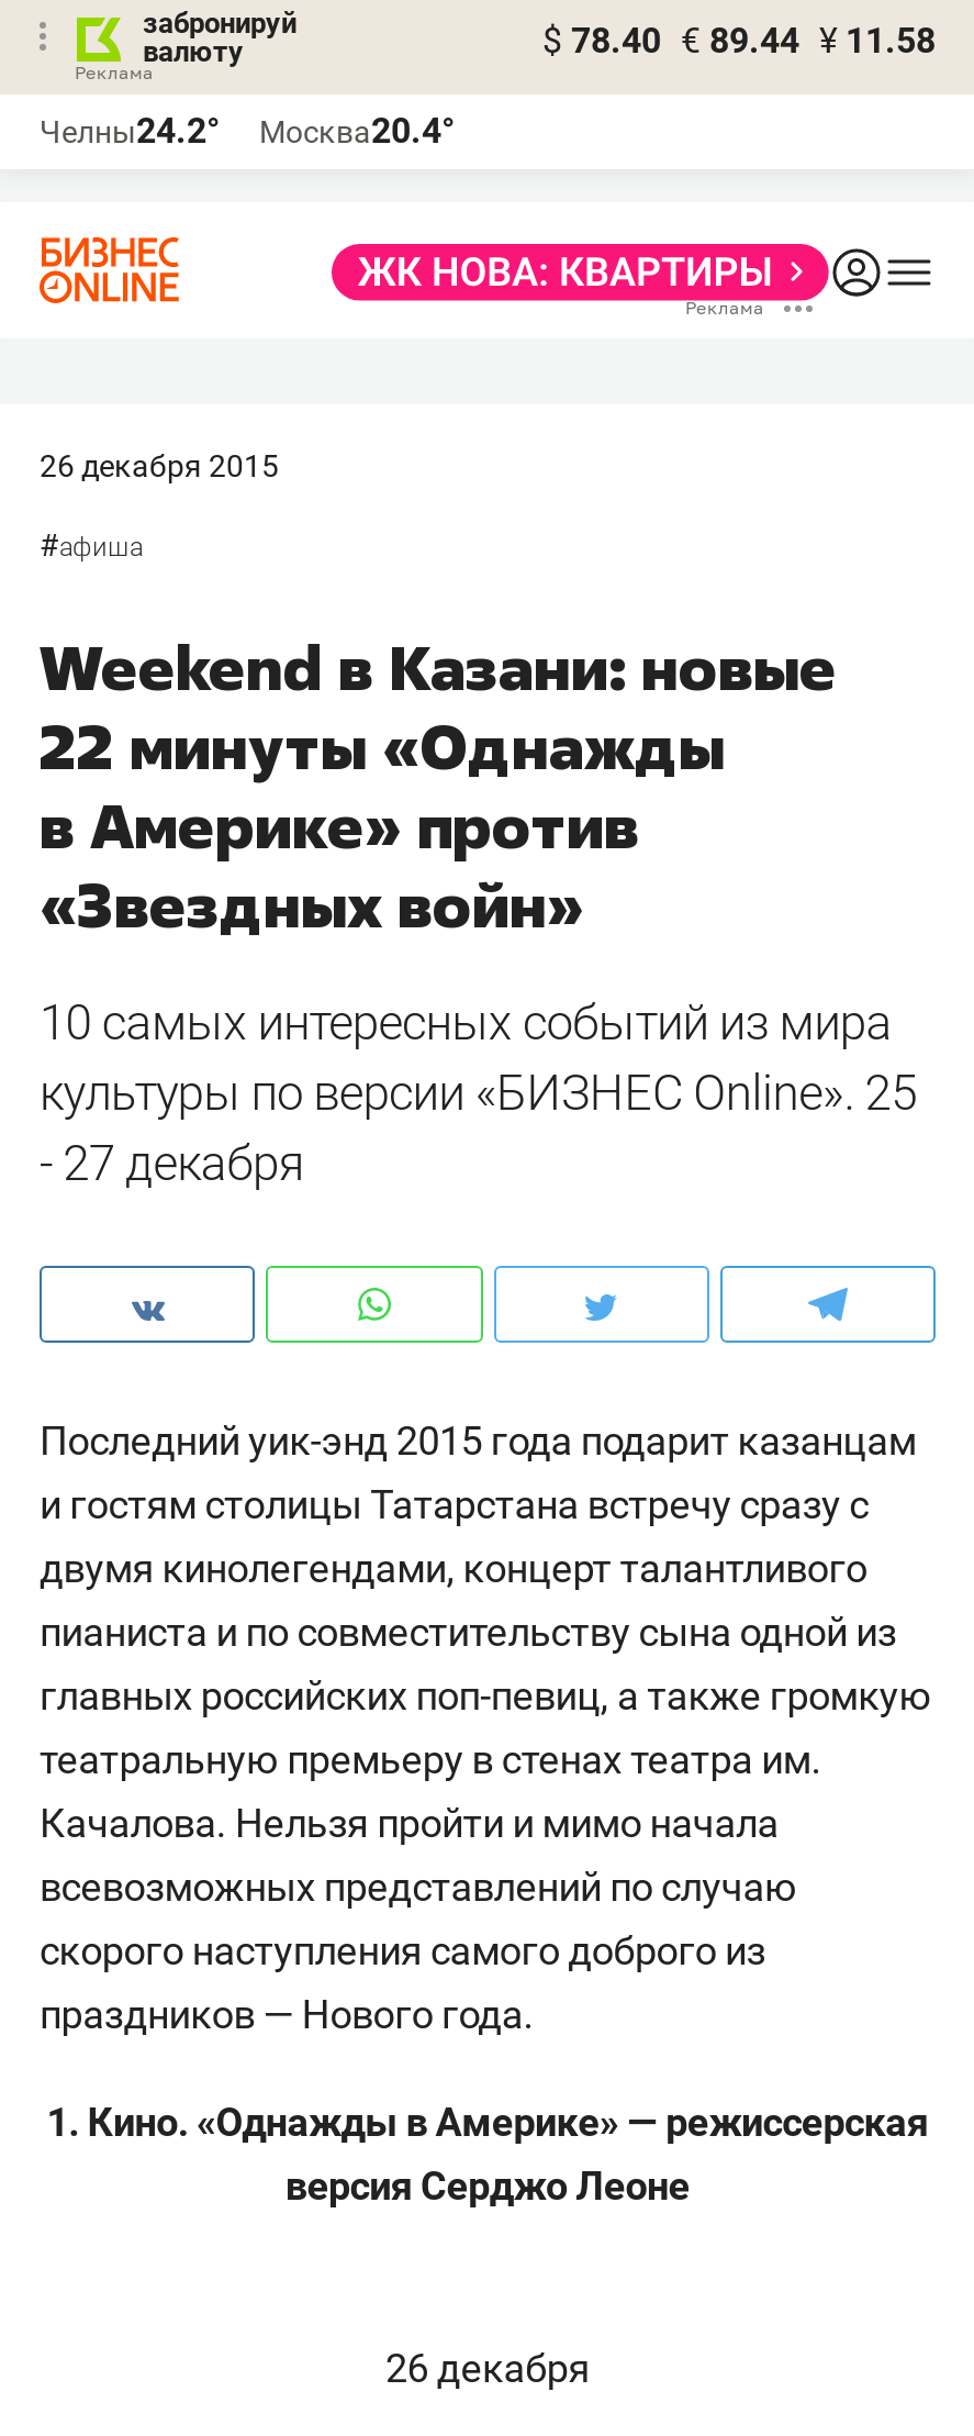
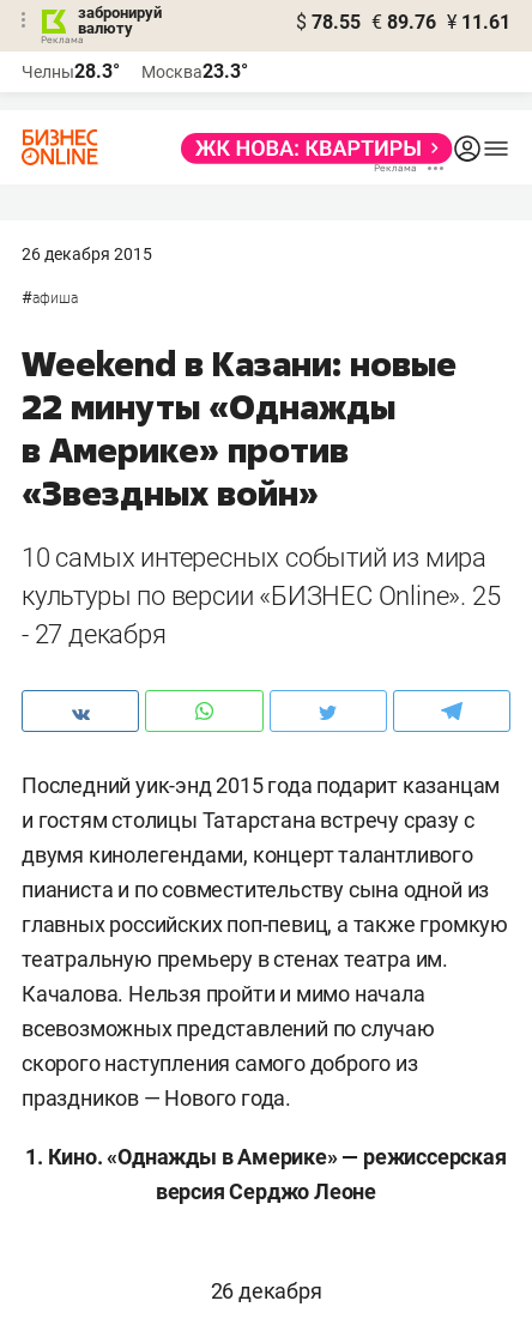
[542,20,936,62] $ 78.40 € 89.44 ¥ 11.58 -> [296,11,510,34] $ 78.55 € 89.76 ¥ 11.61
[40,110,220,152] Челны24.2° -> [22,60,120,83] Челны28.3°
[259,110,455,152] Москва20.4° -> [141,60,248,83] Москва23.3°

